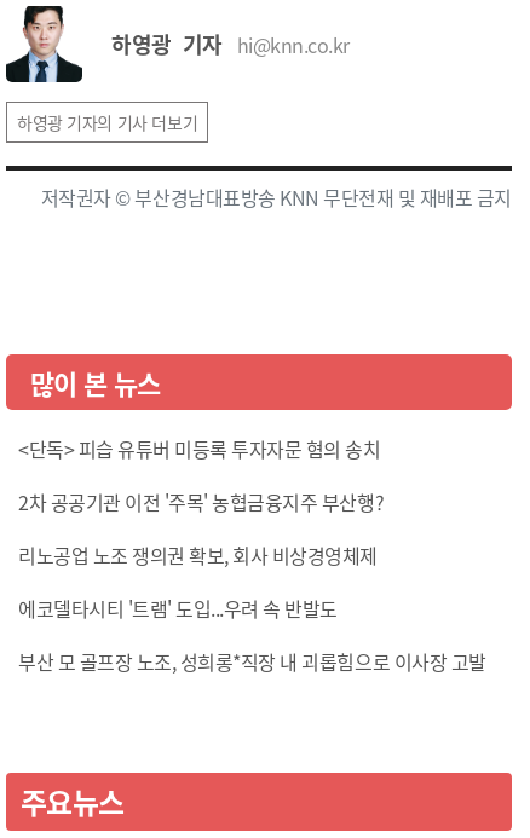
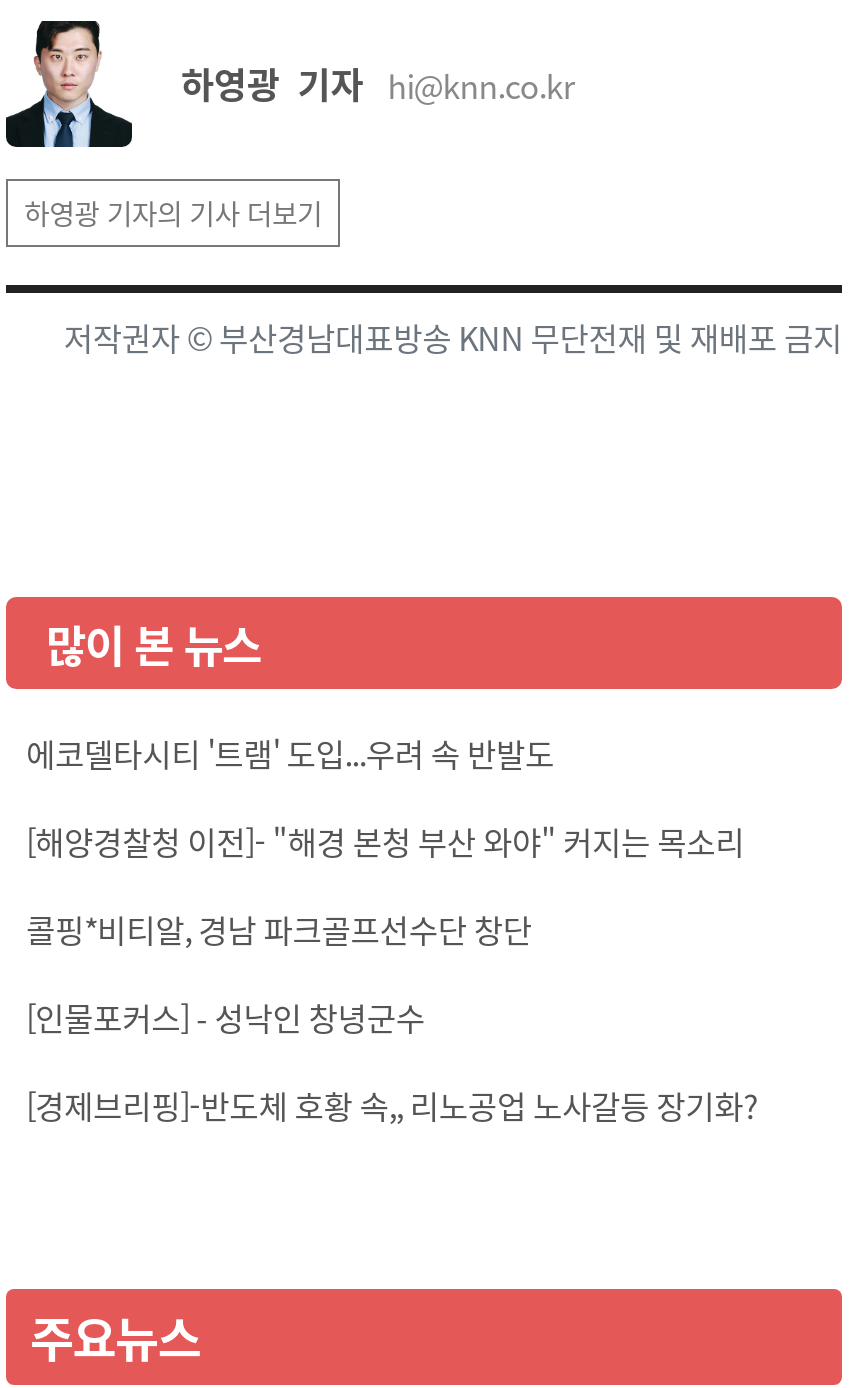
[18,434,384,570] <단독> 피습 유튜버 미등록 투자자문 혐의 송치 | 2차 공공기관 이전 '주목' 농협금융지주 부산행? | 리노공업 노조 쟁의권 확보, 회사 비상경영체제 -> none
moved [18,594,338,623] -> [26,729,554,777]: 에코델타시티 '트램' 도입...우려 속 반발도
[18,647,486,676] 부산 모 골프장 노조, 성희롱*직장 내 괴롭힘으로 이사장 고발 -> [26,817,758,1129] [해양경찰청 이전]- "해경 본청 부산 와야" 커지는 목소리 | 콜핑*비티알, 경남 파크골프선수단 창단 | [인물포커스] - 성낙인 창녕군수 | [경제브리핑]-반도체 호황 속,, 리노공업 노사갈등 장기화?

